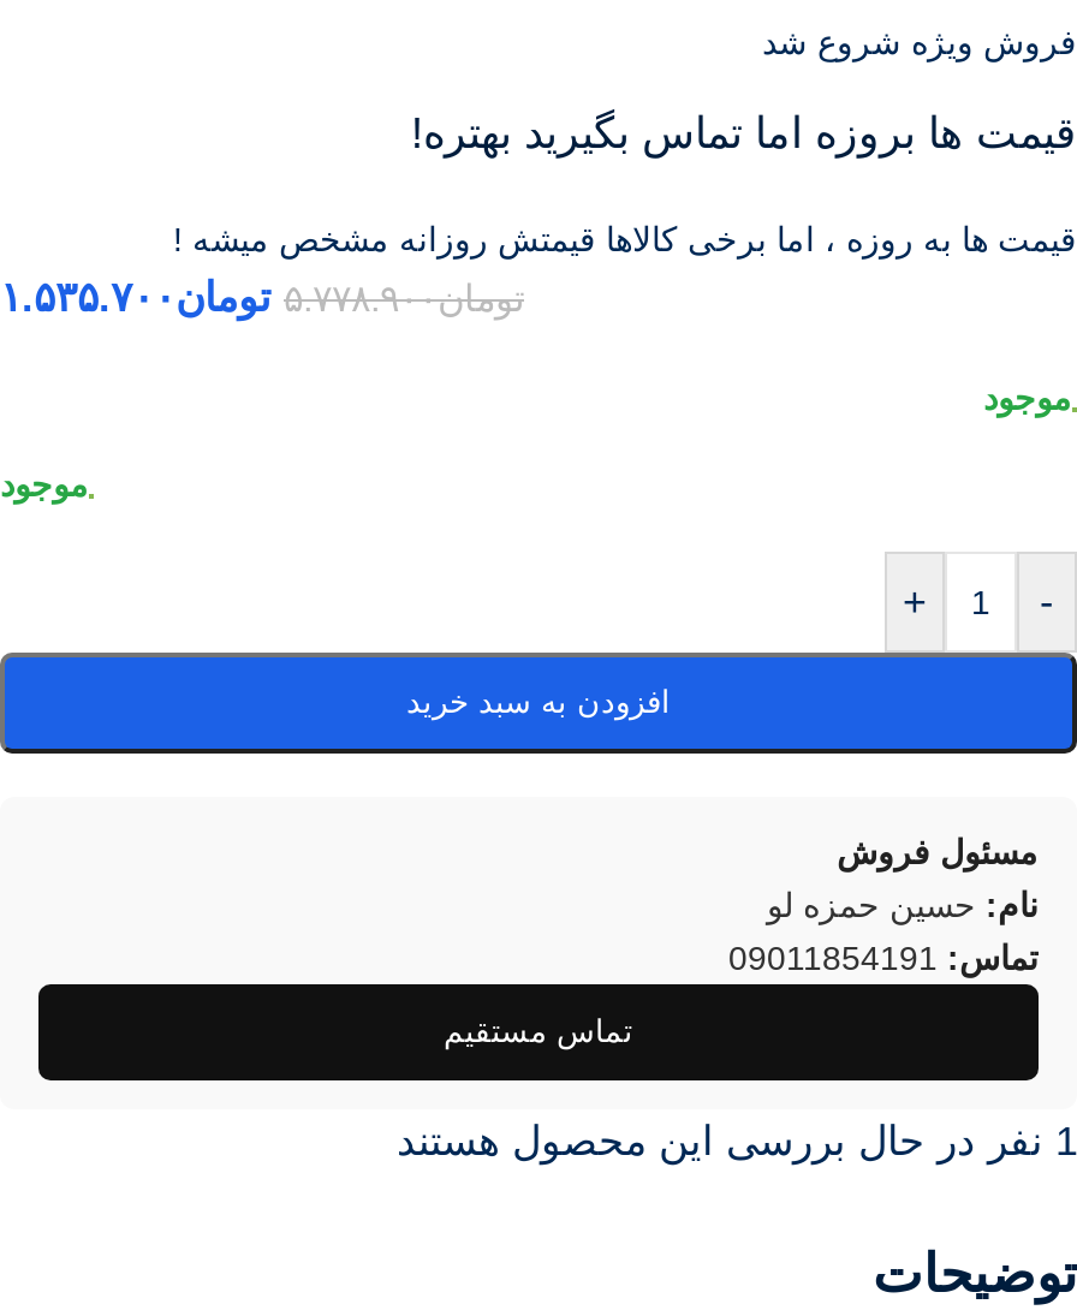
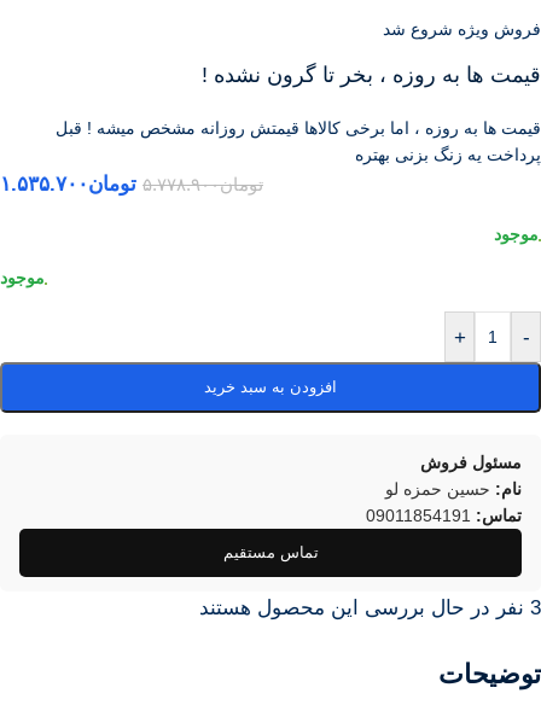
[411,109,1077,157] قیمت ها بروزه اما تماس بگیرید بهتره! -> [202,63,541,87] قیمت ها به روزه ، بخر تا گرون نشده !
[163,220,1077,258] قیمت ها به روزه ، اما برخی کالاها قیمتش روزانه مشخص میشه ! -> [56,118,541,164] قیمت ها به روزه ، اما برخی کالاها قیمتش روزانه مشخص میشه ! قبل | پرداخت یه زنگ بزنی بهتره
[397,1119,1077,1165] 1 نفر در حال بررسی این محصول هستند -> [199,596,541,619] 3 نفر در حال بررسی این محصول هستند

